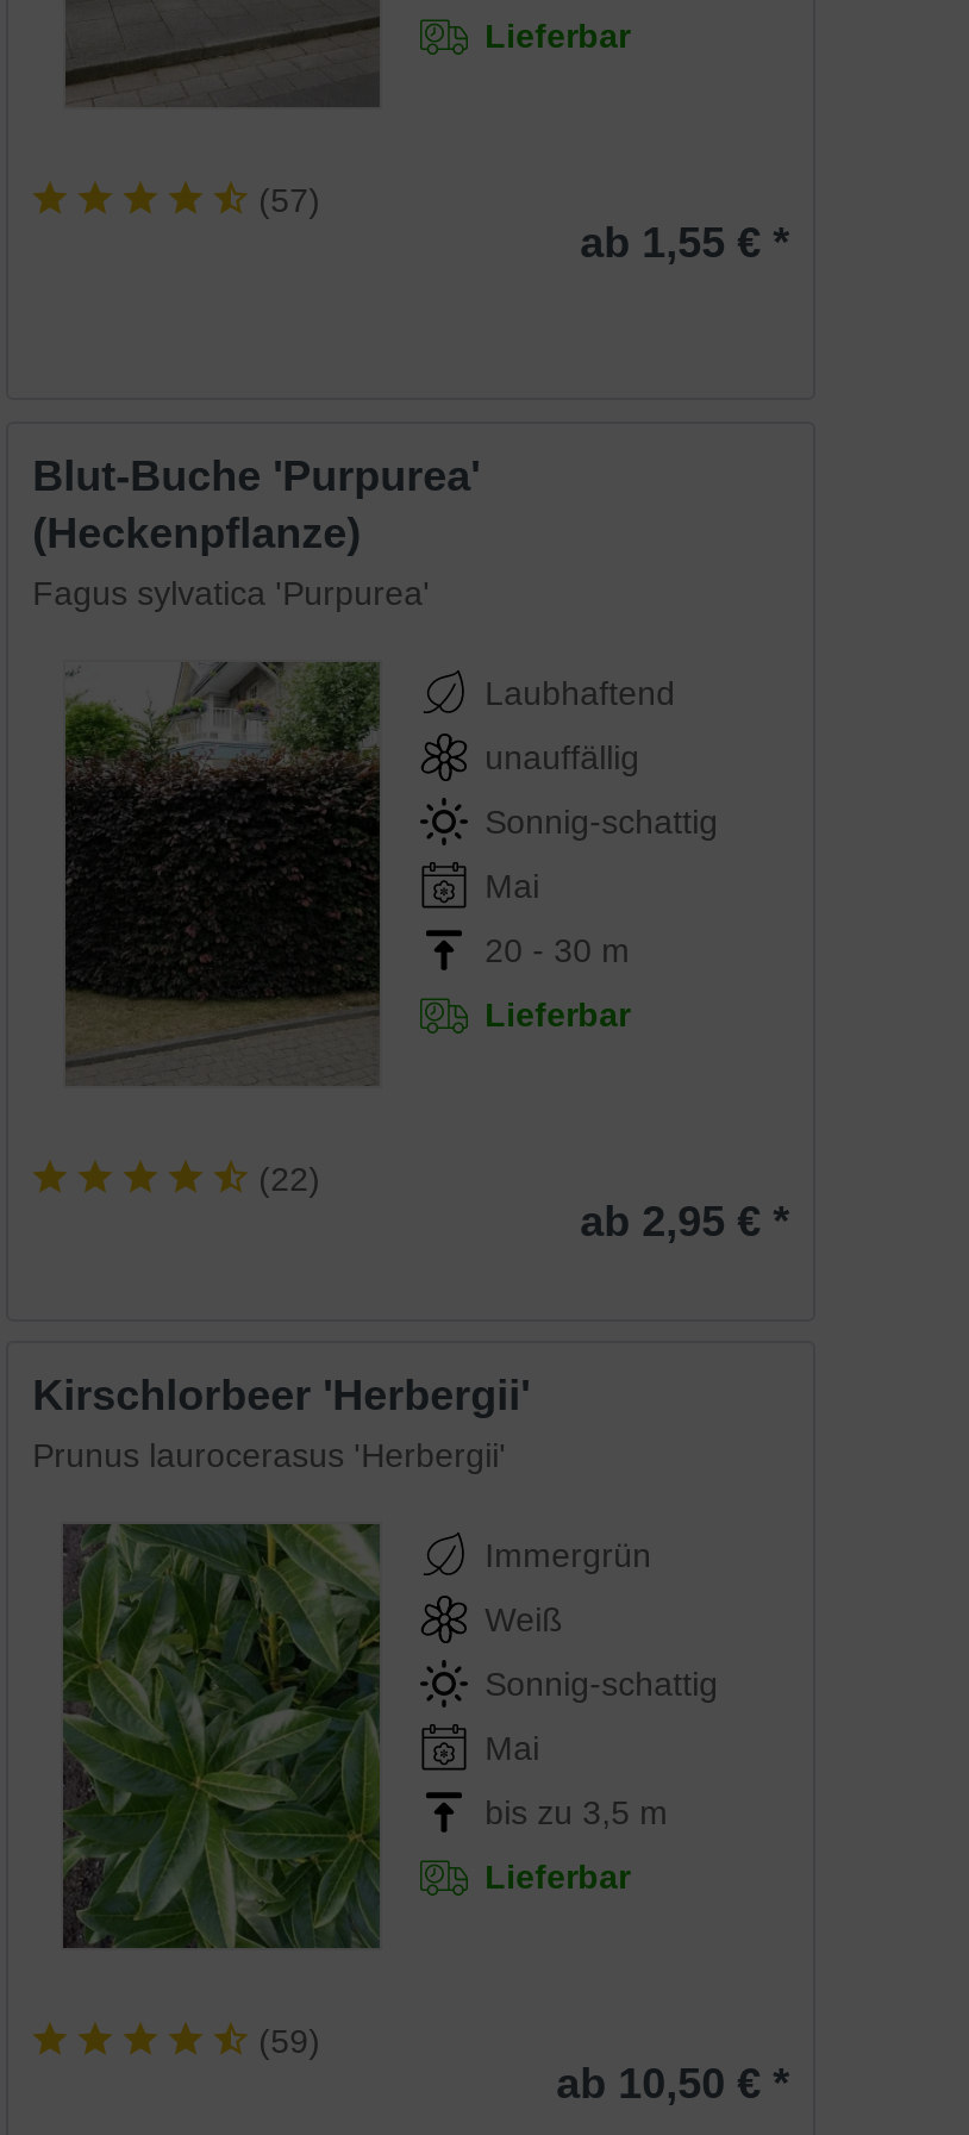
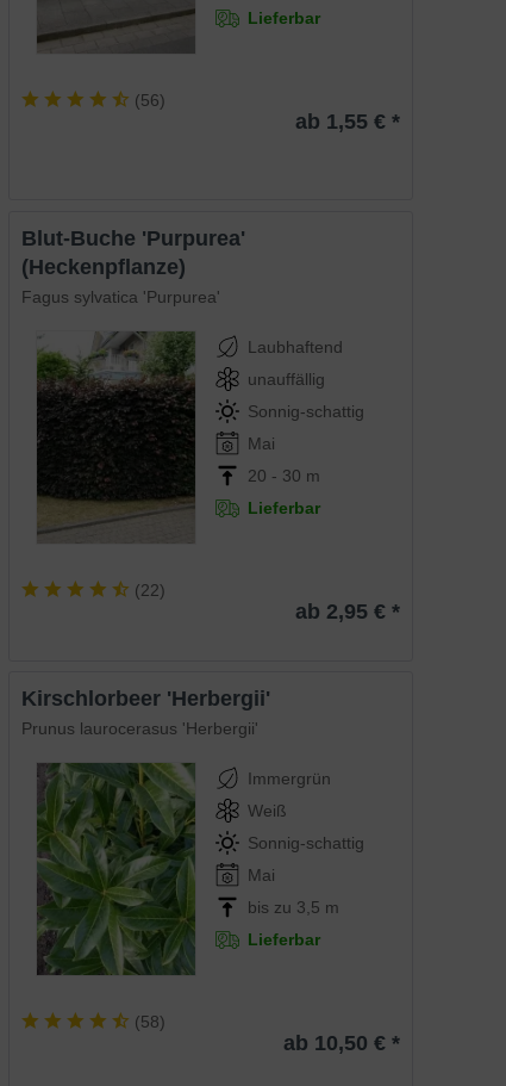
[259,182,321,220] (57) -> [135,91,166,110] (56)
[259,2022,321,2060] (59) -> [135,1012,166,1031] (58)

